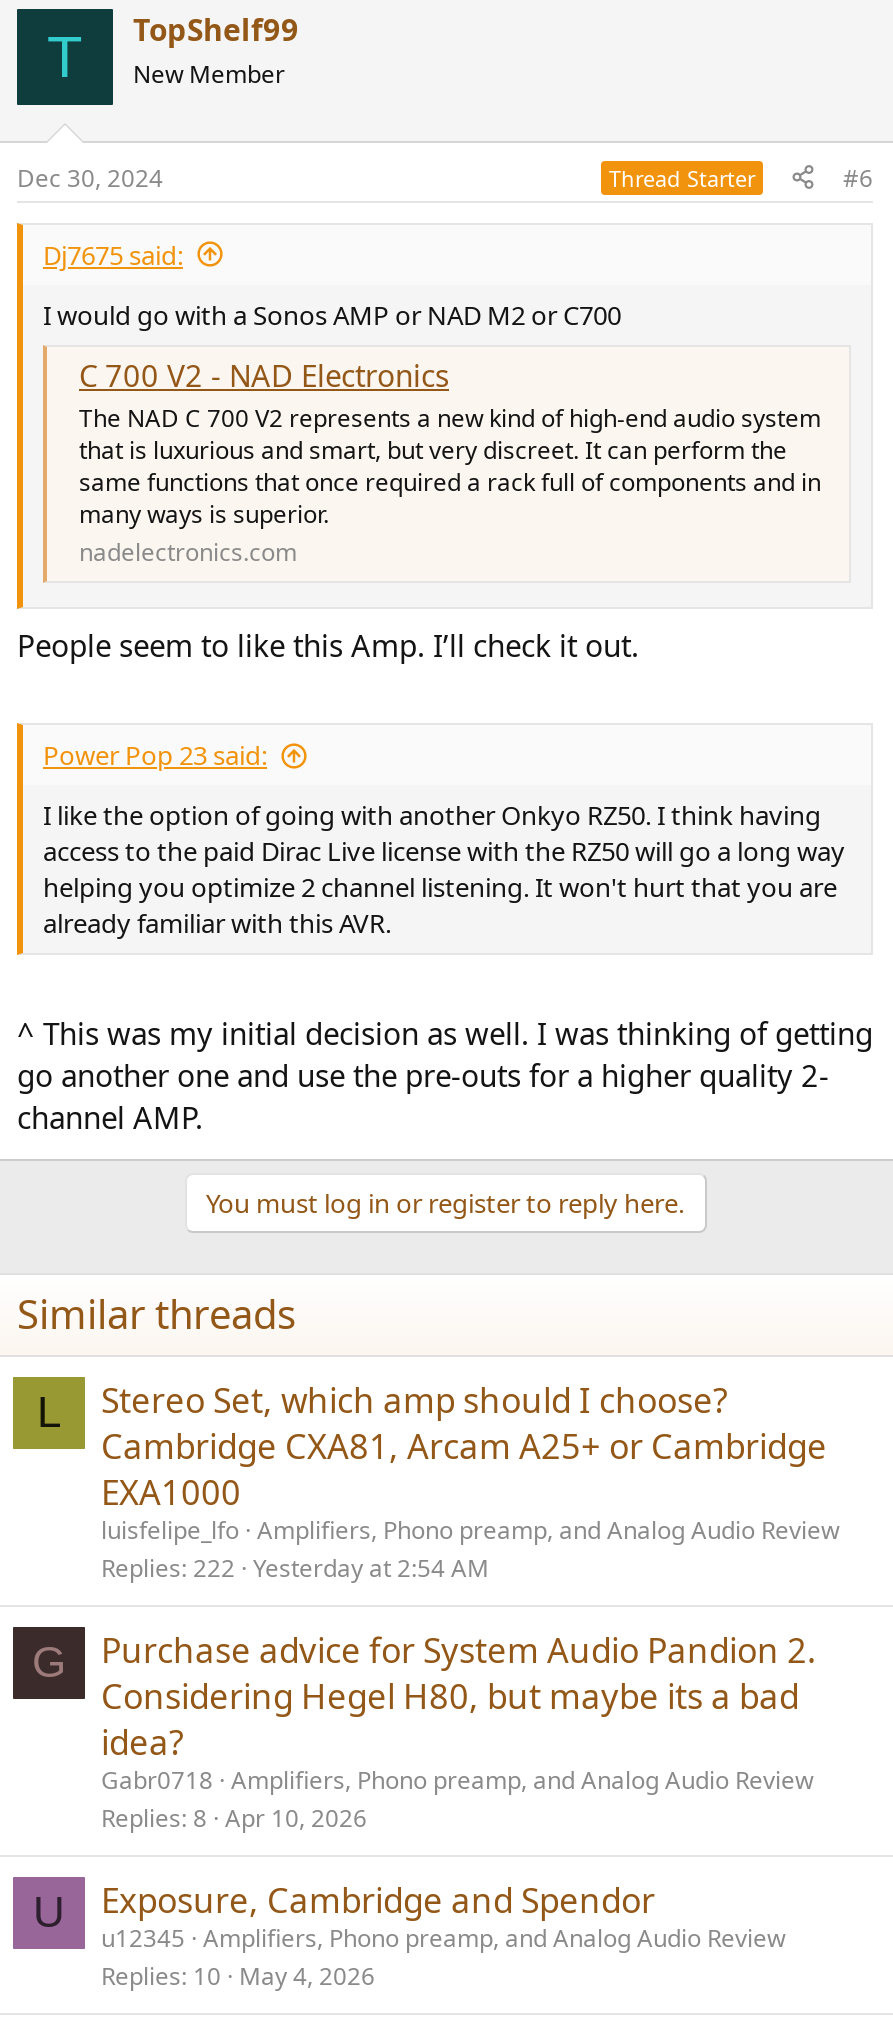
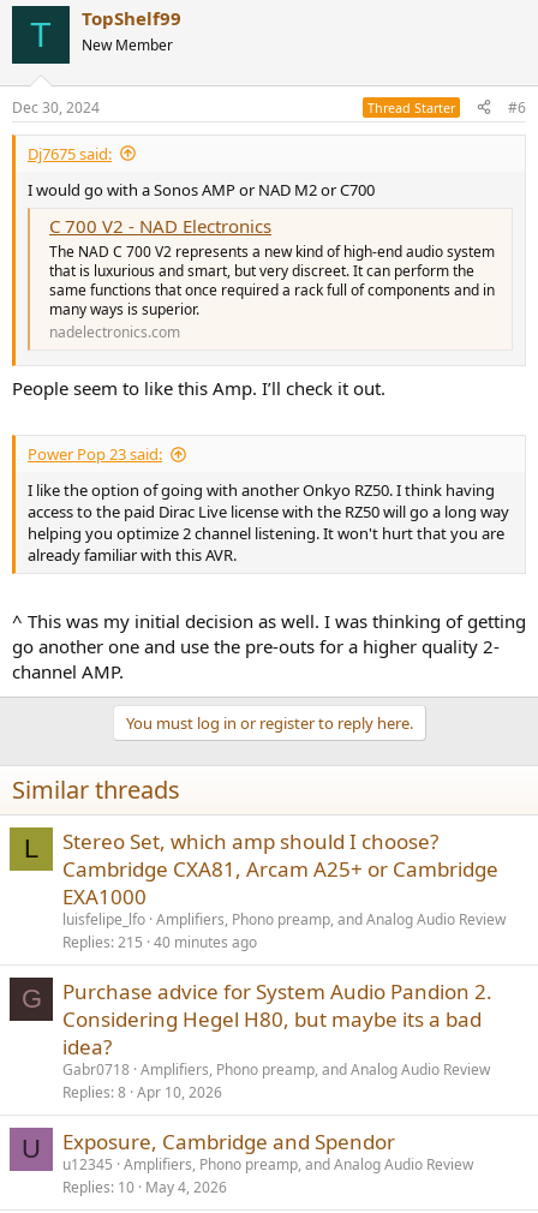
[101,1551,489,1585] Replies 222 Yesterday at 2:54 AM -> [62,932,257,952] Replies 215 40 minutes ago

